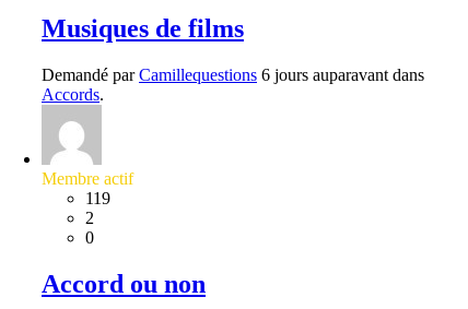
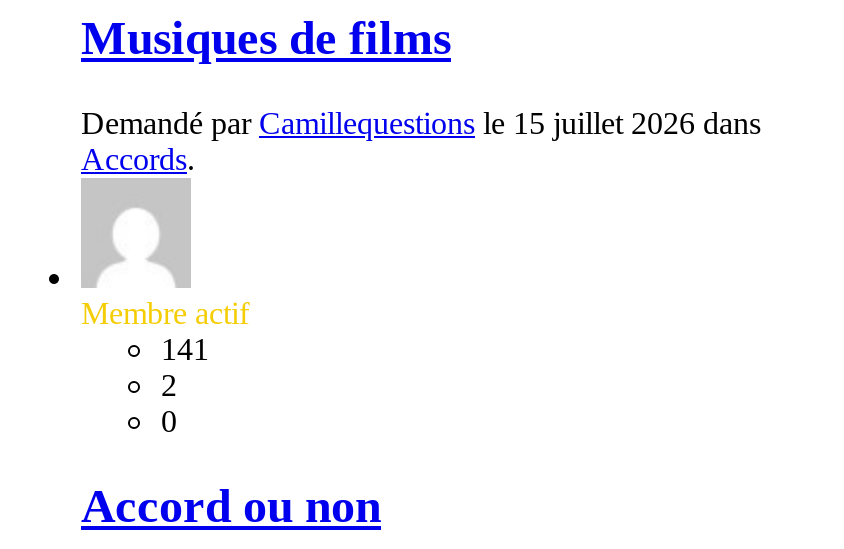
[42,65,424,84] Demandé par Camillequestions 6 jours auparavant dans -> [81,106,761,140] Demandé par Camillequestions le 15 juillet 2026 dans
[85,189,110,207] 119 -> [161,332,209,366] 141

